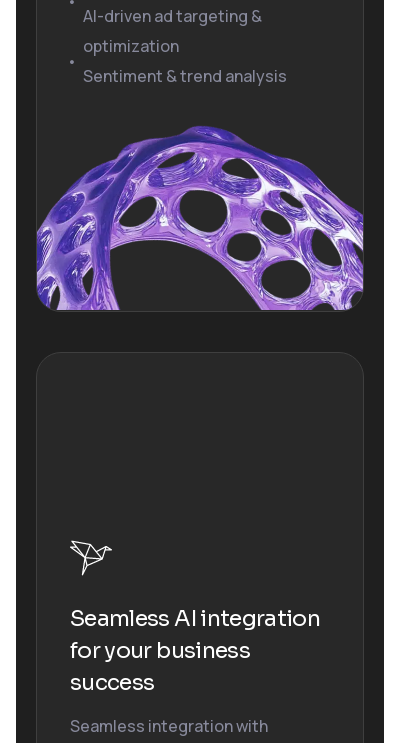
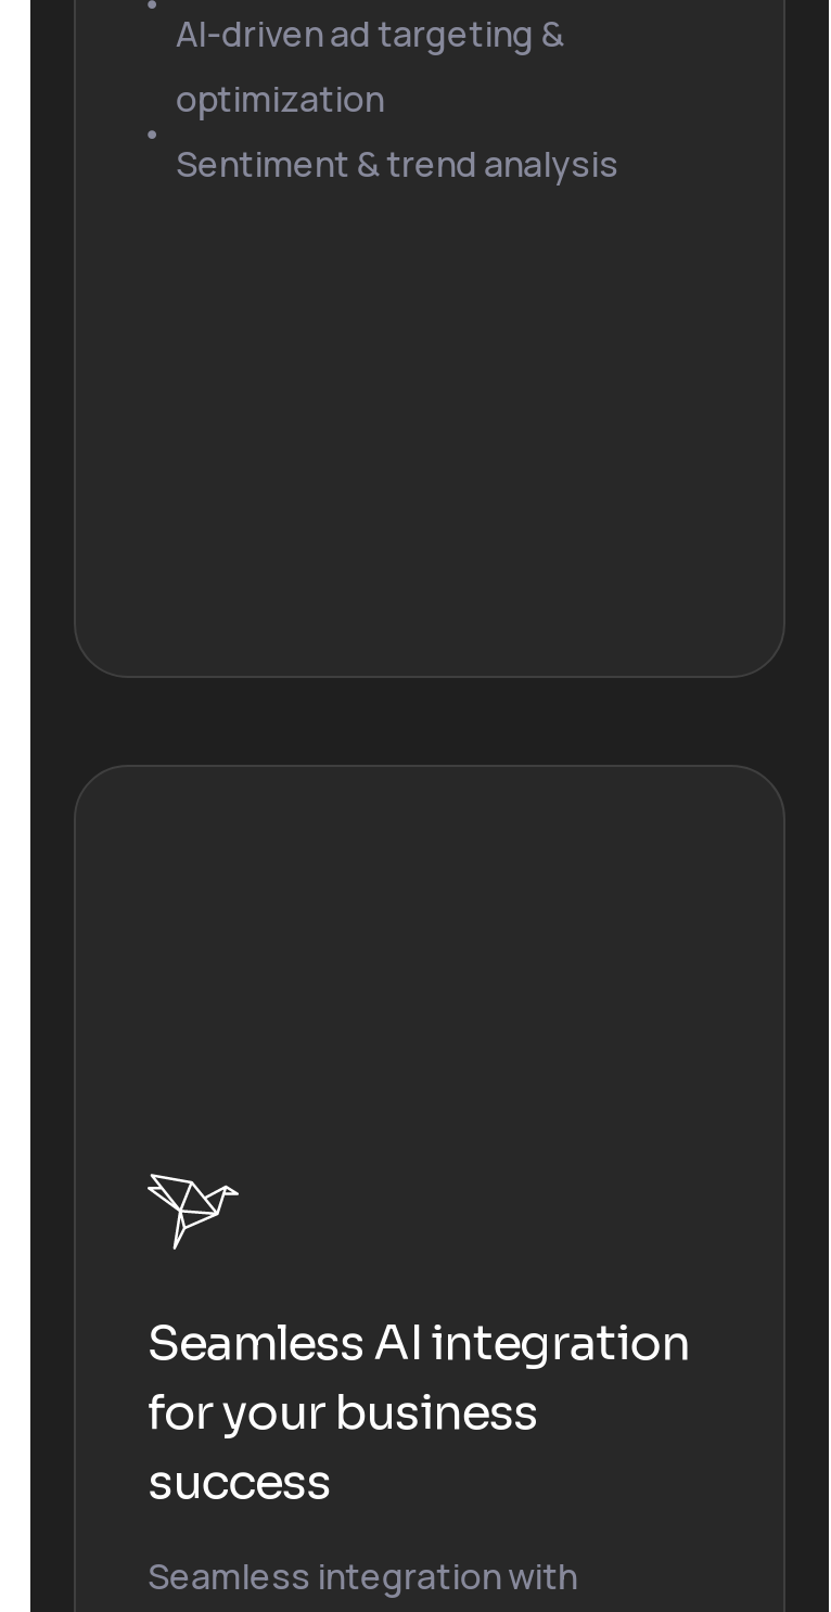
[36,125,364,311] [image] -> none

